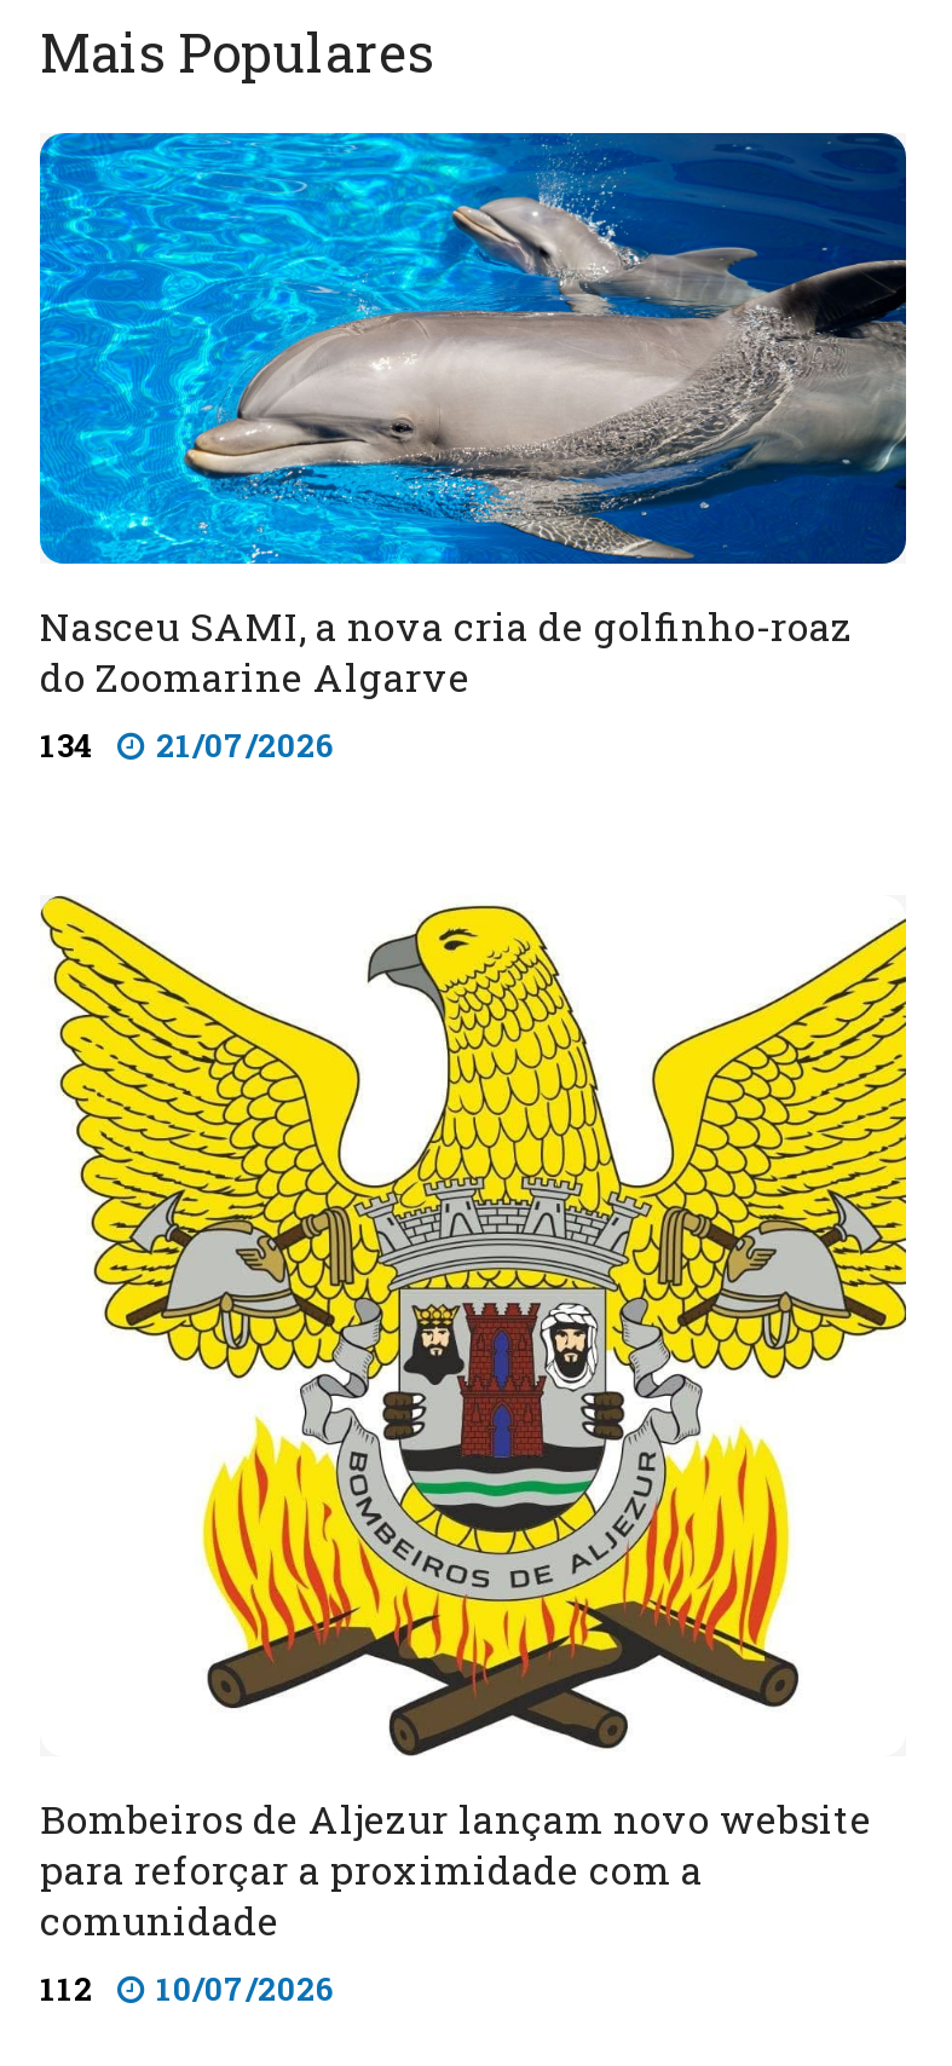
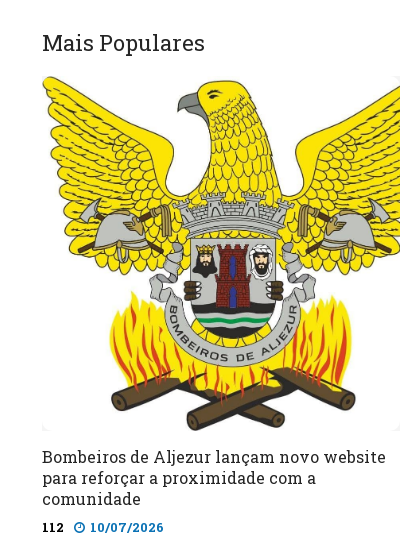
[37,131,908,768] [image] | Nasceu SAMI, a nova cria de golfinho-roaz | do Zoomarine Algarve | 134 | 21/07/2026 -> none

